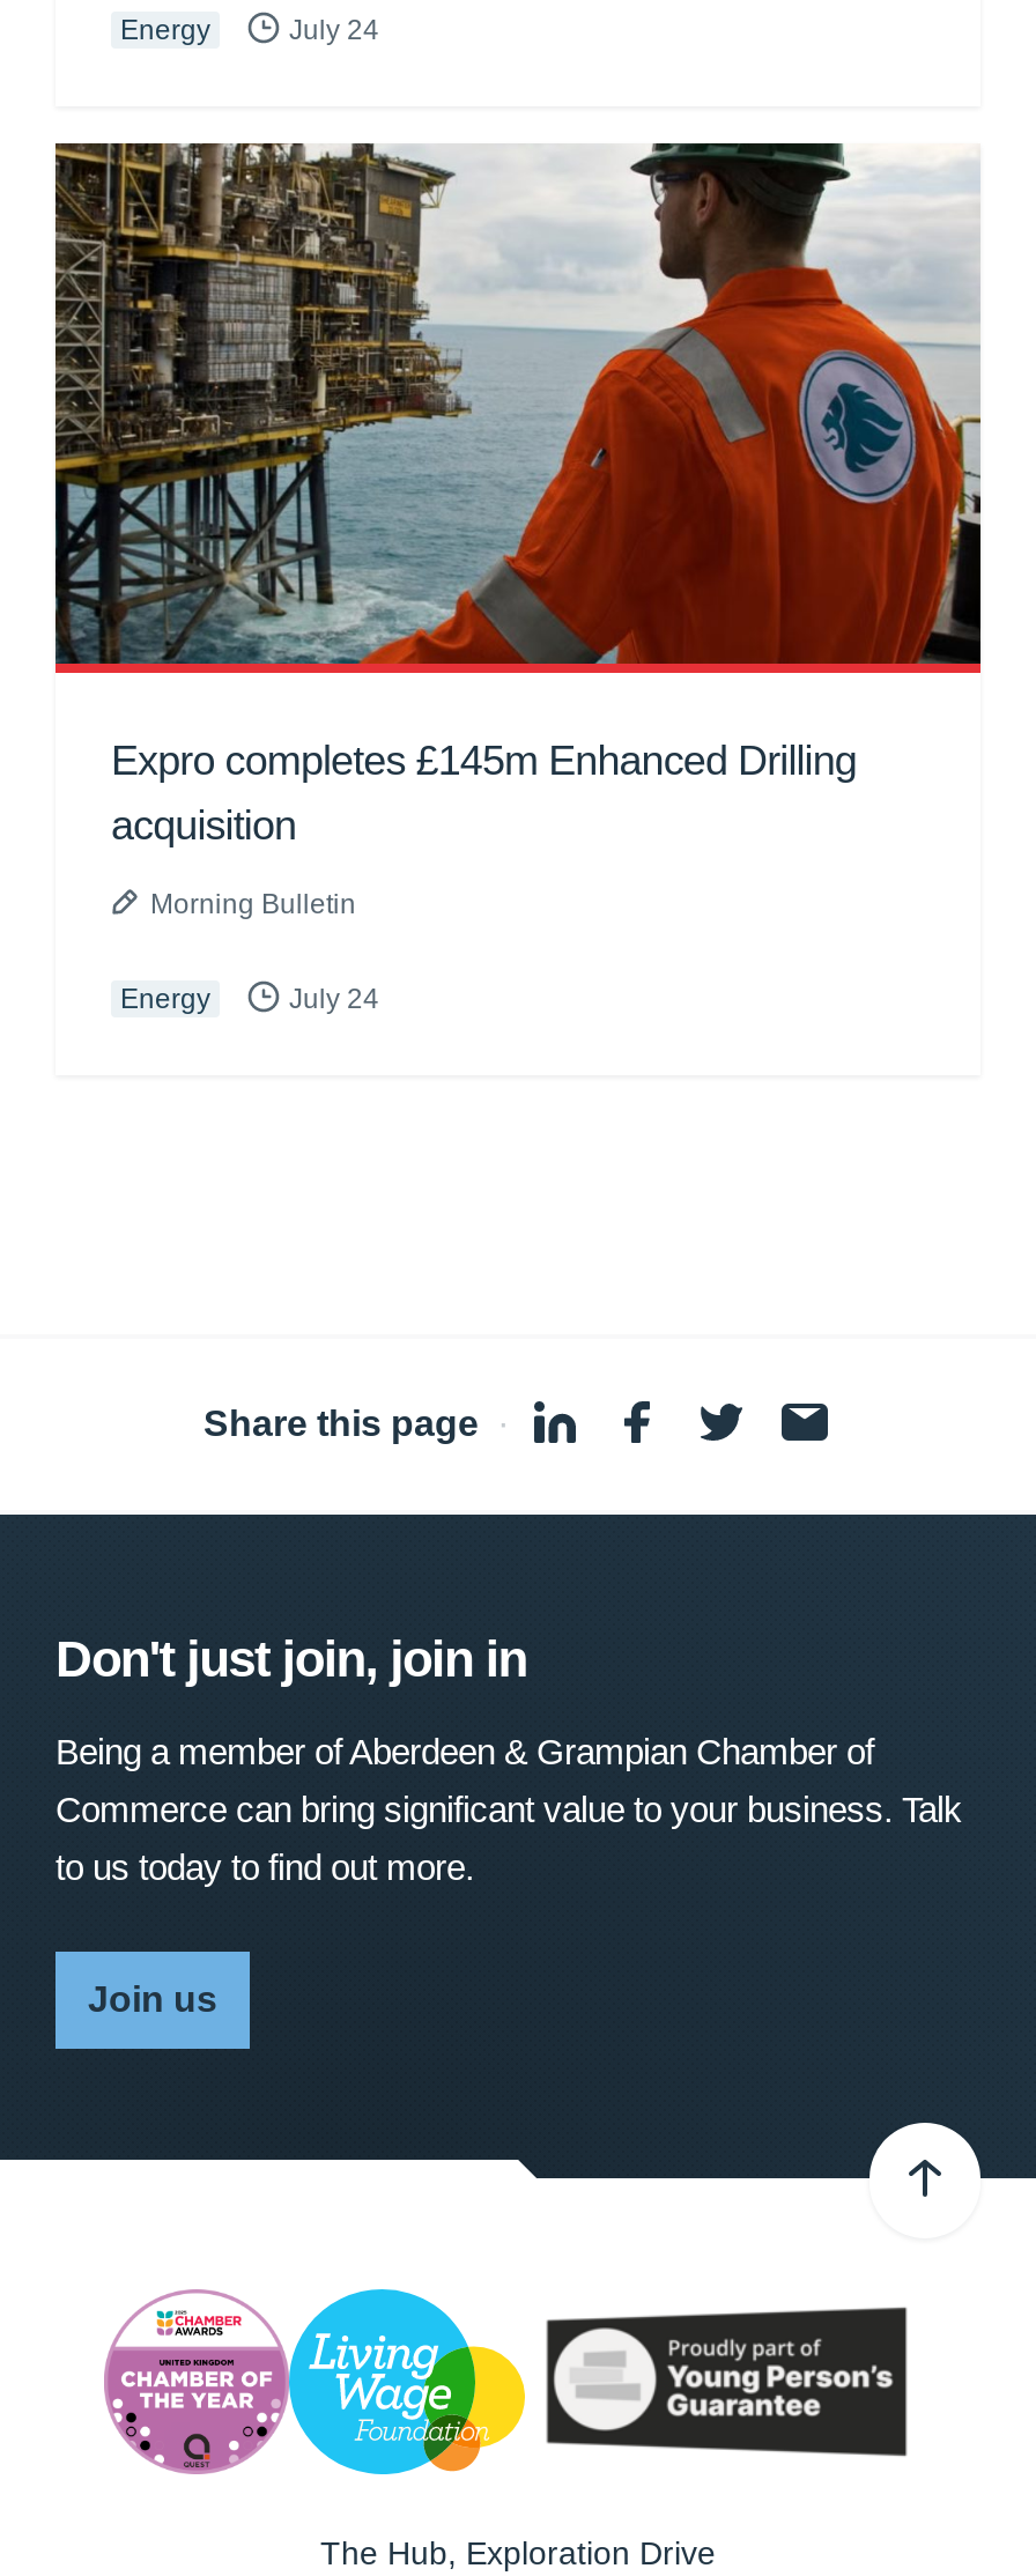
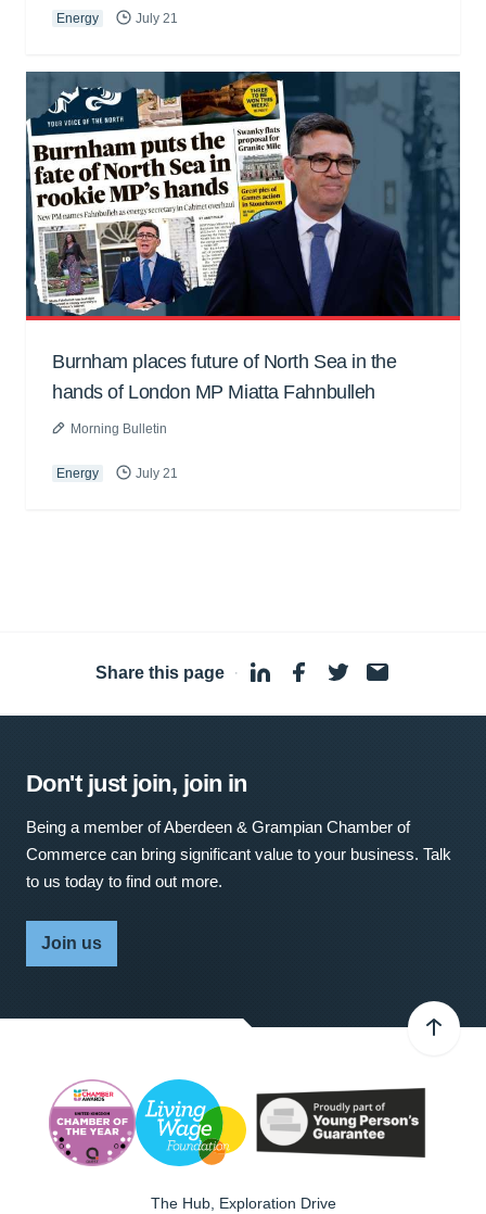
[282,15,379,47] July 24 -> [132,11,178,27] July 21
[53,141,983,849] [image] | Expro completes £145m Enhanced Drilling | acquisition -> [25,71,461,403] [image] | Burnham places future of North Sea in the | hands of London MP Miatta Fahnbulleh
[282,983,379,1015] July 24 -> [132,466,178,481] July 21

